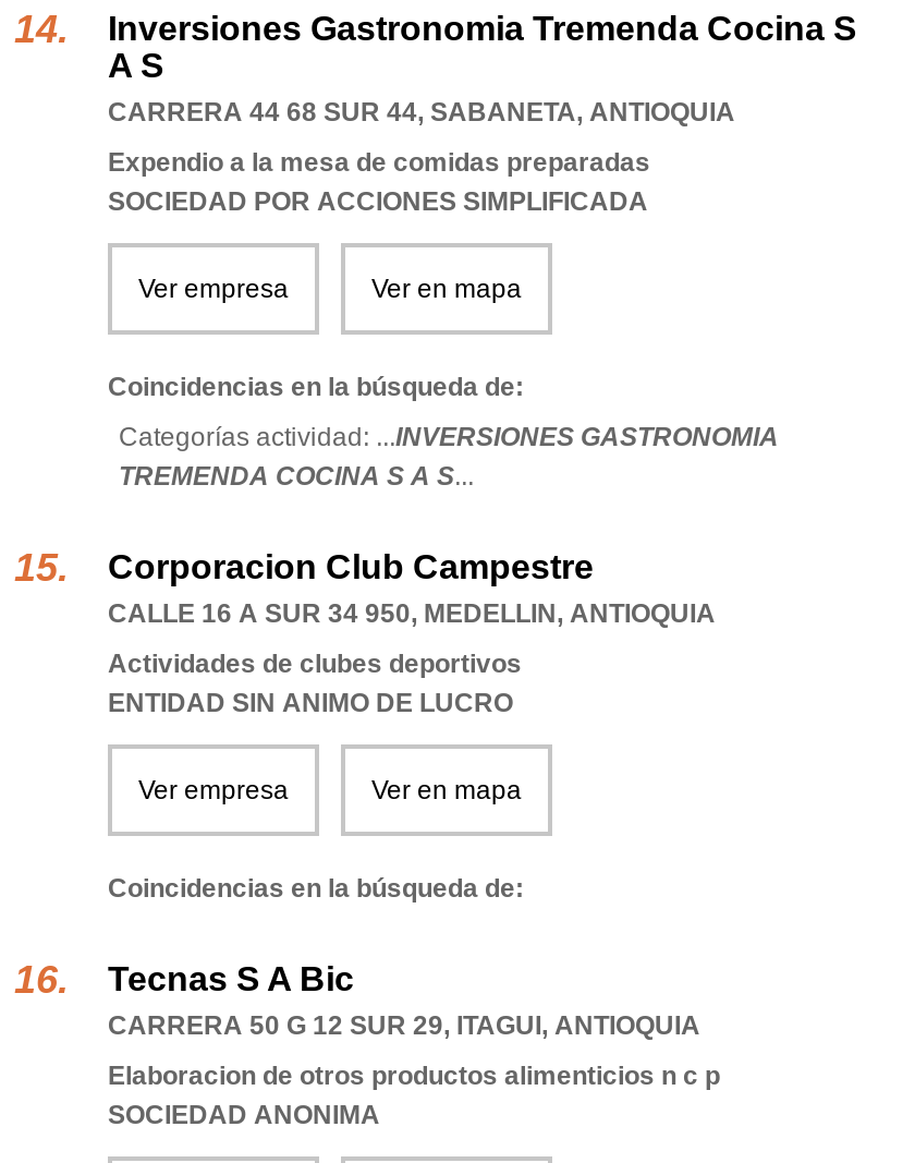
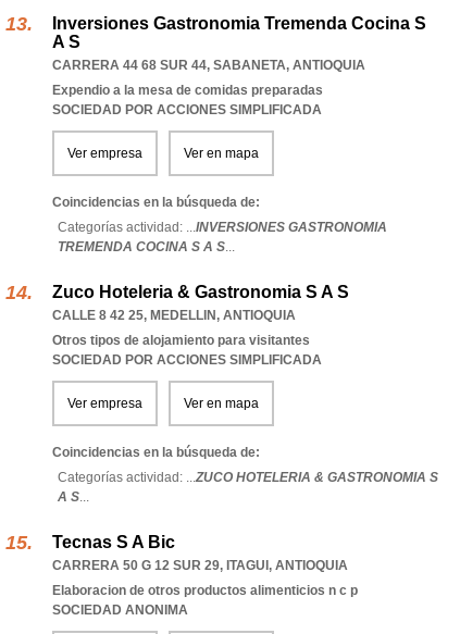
[108,548,716,629] Corporacion Club Campestre | CALLE 16 A SUR 34 950, MEDELLIN, ANTIOQUIA -> [52,283,349,323] Zuco Hoteleria & Gastronomia S A S | CALLE 8 42 25, MEDELLIN, ANTIOQUIA
[108,649,522,718] Actividades de clubes deportivos | ENTIDAD SIN ANIMO DE LUCRO -> [52,333,322,368] Otros tipos de alojamiento para visitantes | SOCIEDAD POR ACCIONES SIMPLIFICADA
none -> [58,470,438,505] Categorías actividad: ...ZUCO HOTELERIA & GASTRONOMIA S | A S...

